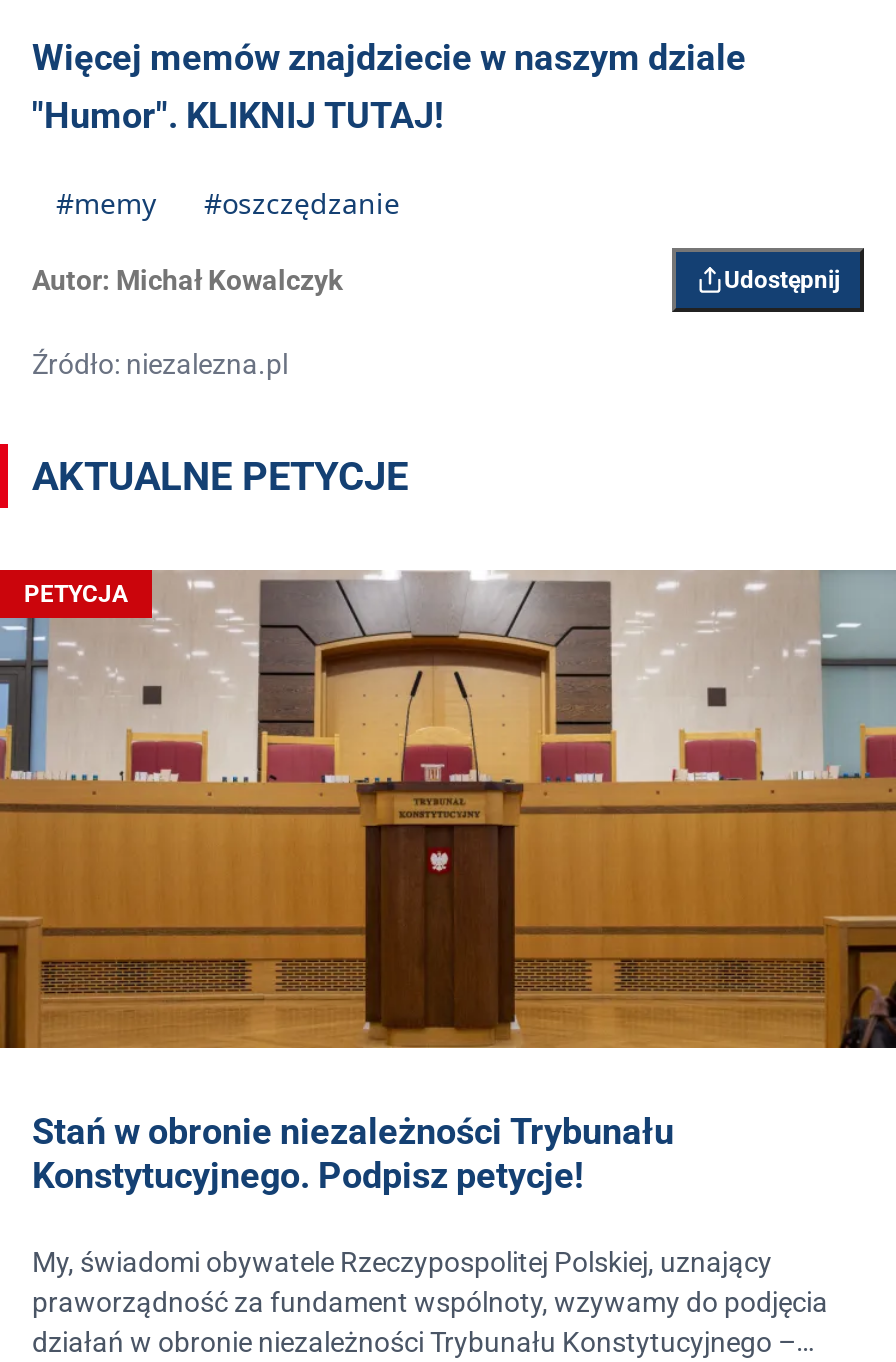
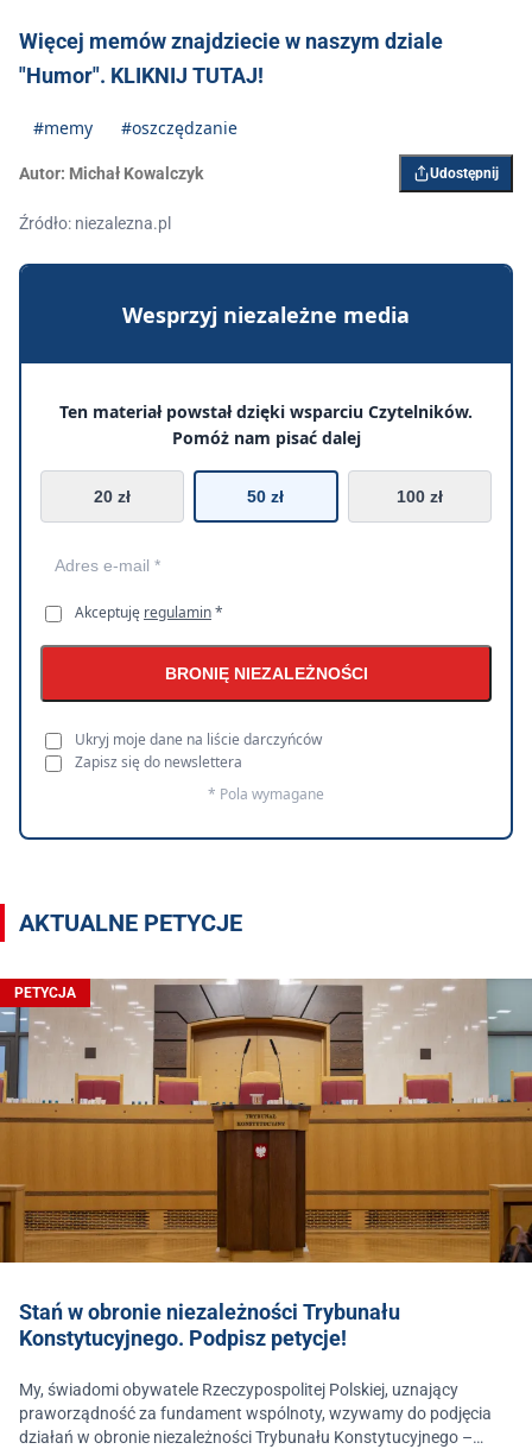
none -> [18,262,514,841] [image] | Wesprzyj niezależne media | Ten materiał powstał dzięki wsparciu Czytelników. | Pomóż nam pisać dalej | 20 zł | 50 zł | 100 zł
none -> [75,602,368,804] Akceptuję regulamin * | BRONIĘ NIEZALEŻNOŚCI | Ukryj moje dane na liście darczyńców | Zapisz się do newslettera | * Pola wymagane

